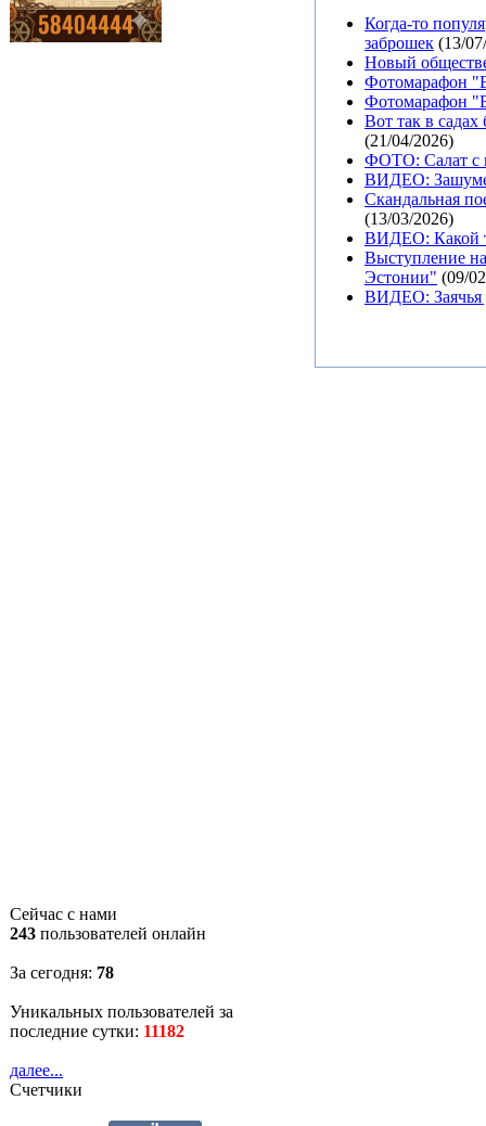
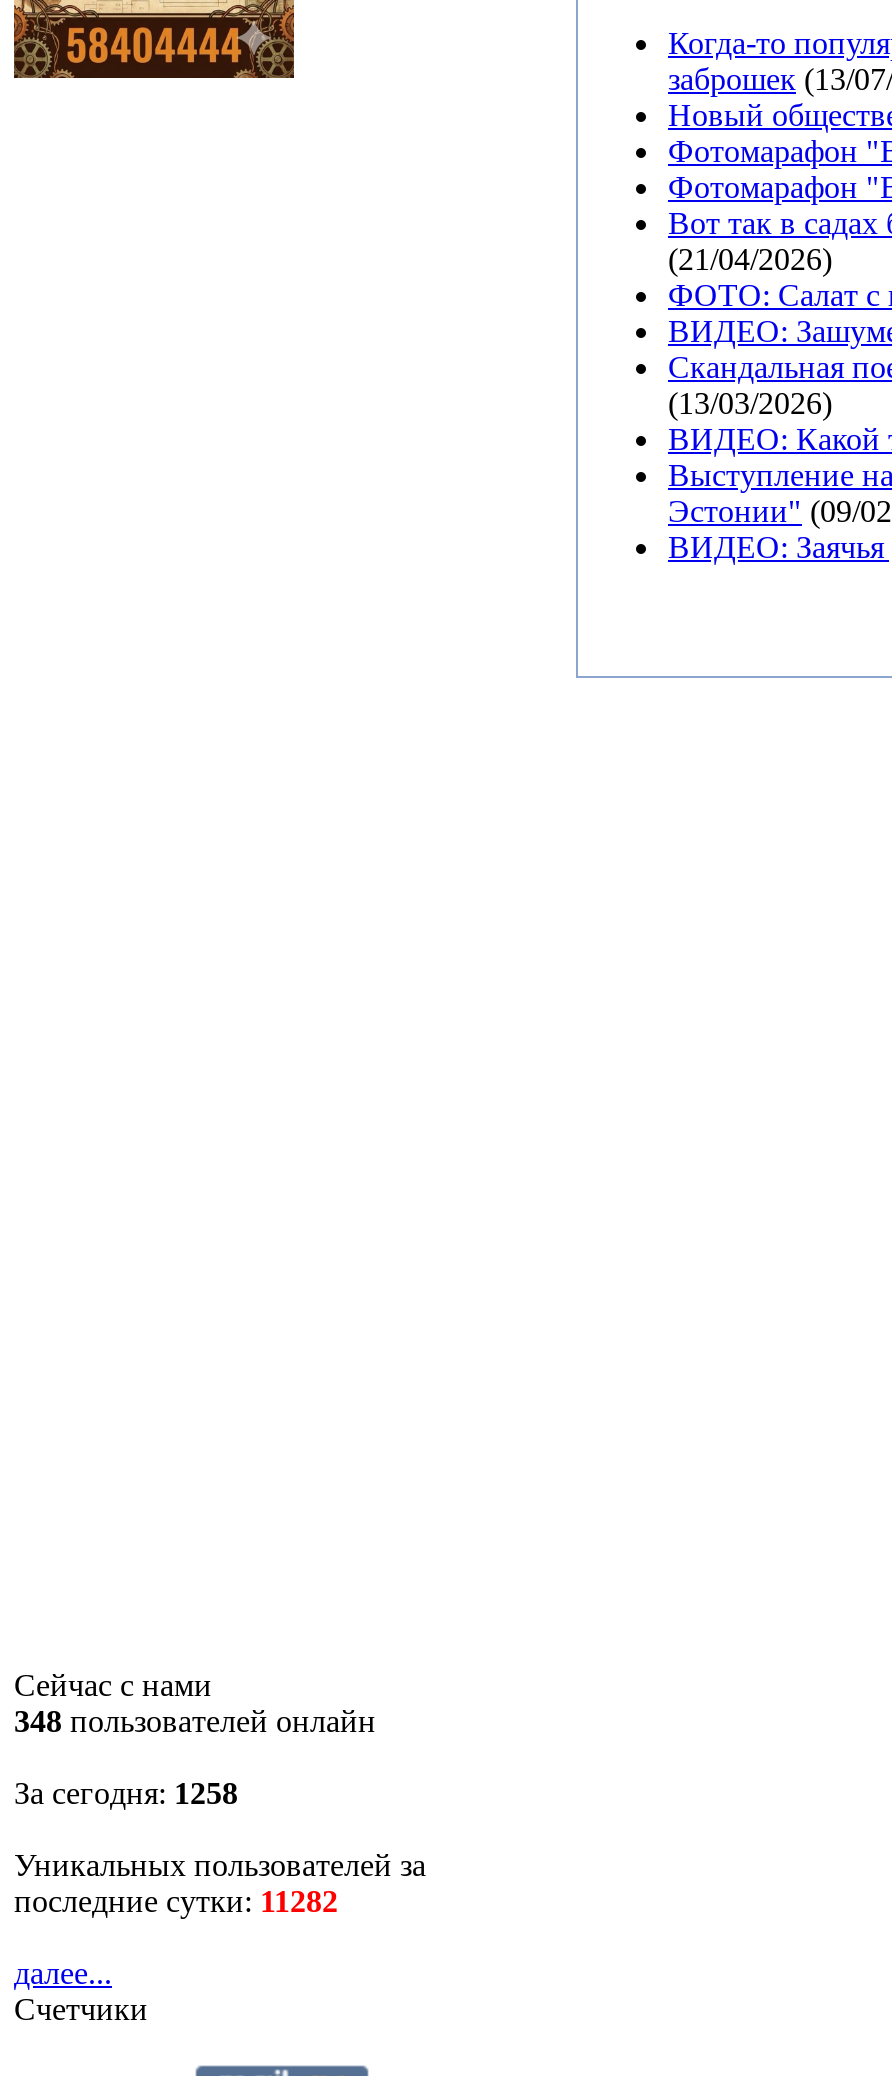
[10,924,206,943] 243 пользователей онлайн -> [14,1704,376,1738] 348 пользователей онлайн
[10,963,114,982] За сегодня: 78 -> [14,1776,238,1810] За сегодня: 1258
[10,1022,184,1040] последние сутки: 11182 -> [14,1884,338,1918] последние сутки: 11282

